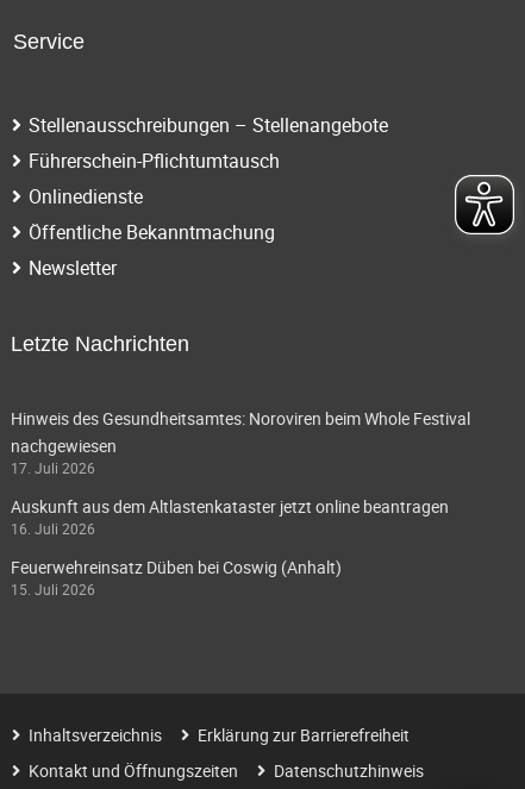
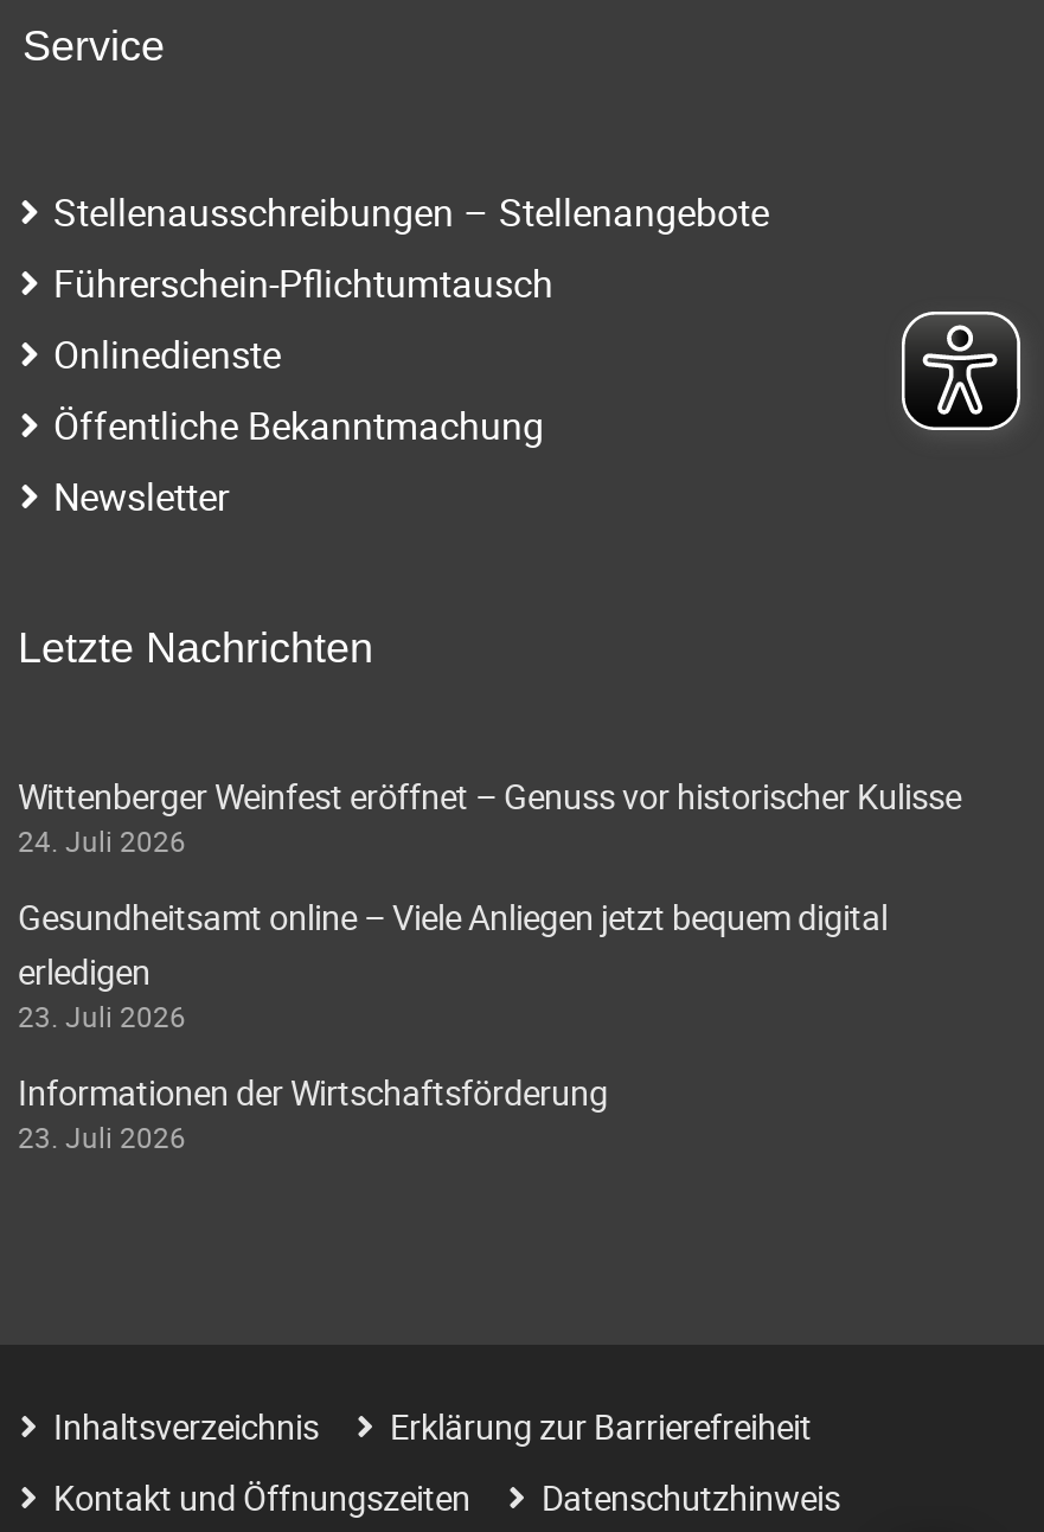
[11,407,470,478] Hinweis des Gesundheitsamtes: Noroviren beim Whole Festival | nachgewiesen | 17. Juli 2026 -> [18,775,961,860] Wittenberger Weinfest eröffnet – Genuss vor historischer Kulisse | 24. Juli 2026
[11,496,449,538] Auskunft aus dem Altlastenkataster jetzt online beantragen | 16. Juli 2026 -> [18,896,888,1035] Gesundheitsamt online – Viele Anliegen jetzt bequem digital | erledigen | 23. Juli 2026
[11,556,342,599] Feuerwehreinsatz Düben bei Coswig (Anhalt) | 15. Juli 2026 -> [18,1071,608,1156] Informationen der Wirtschaftsförderung | 23. Juli 2026

